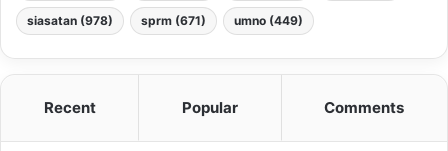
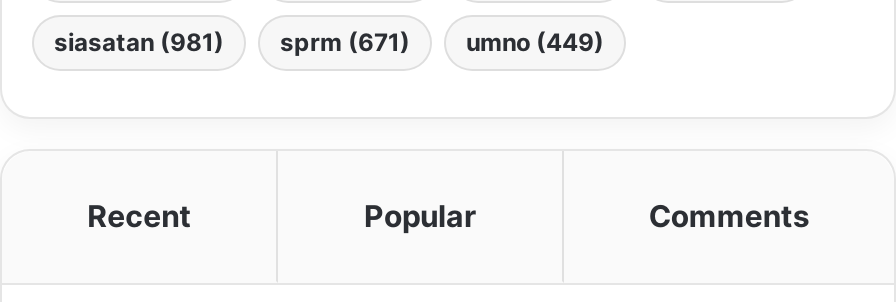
[27,13,303,28] siasatan (978) sprm (671) umno (449) -> [54,26,604,56] siasatan (981) sprm (671) umno (449)

